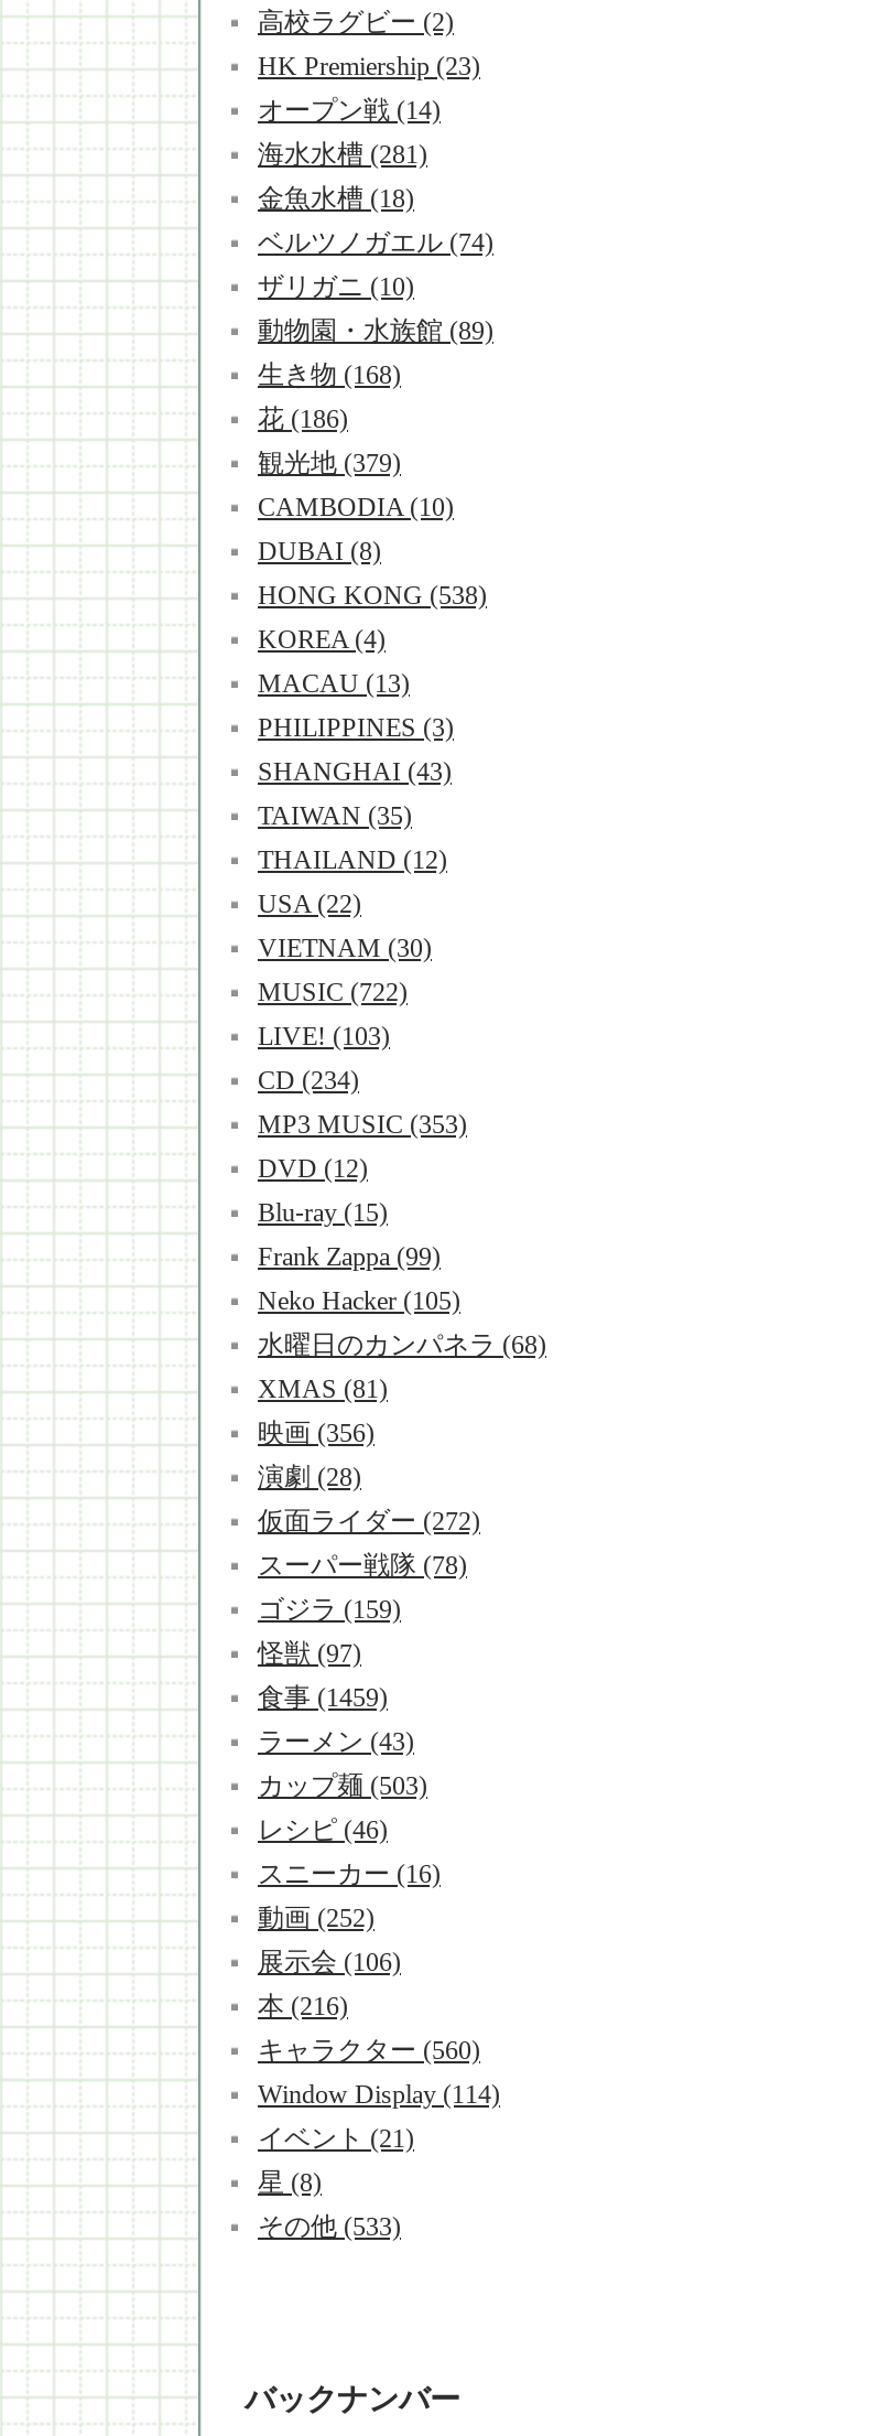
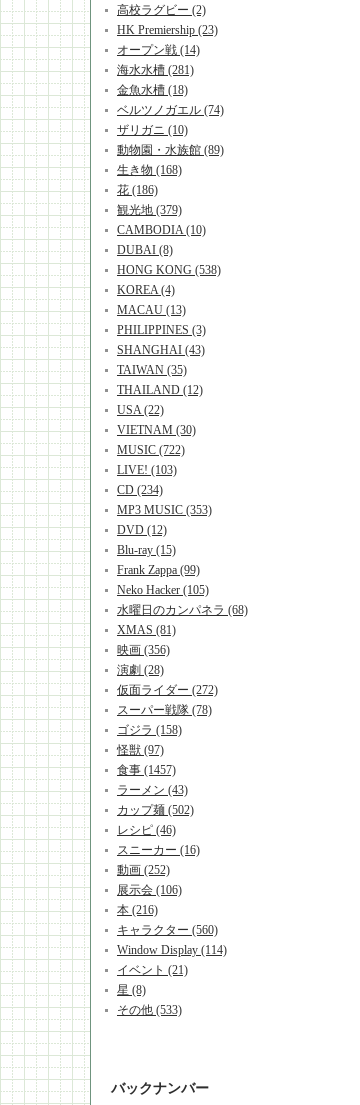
[258,1594,401,1625] ゴジラ (159) -> [117,723,182,737] ゴジラ (158)
[258,1682,388,1713] 食事 (1459) -> [117,763,176,777] 食事 (1457)
[258,1770,427,1801] カップ麺 (503) -> [117,803,194,817] カップ麺 (502)

